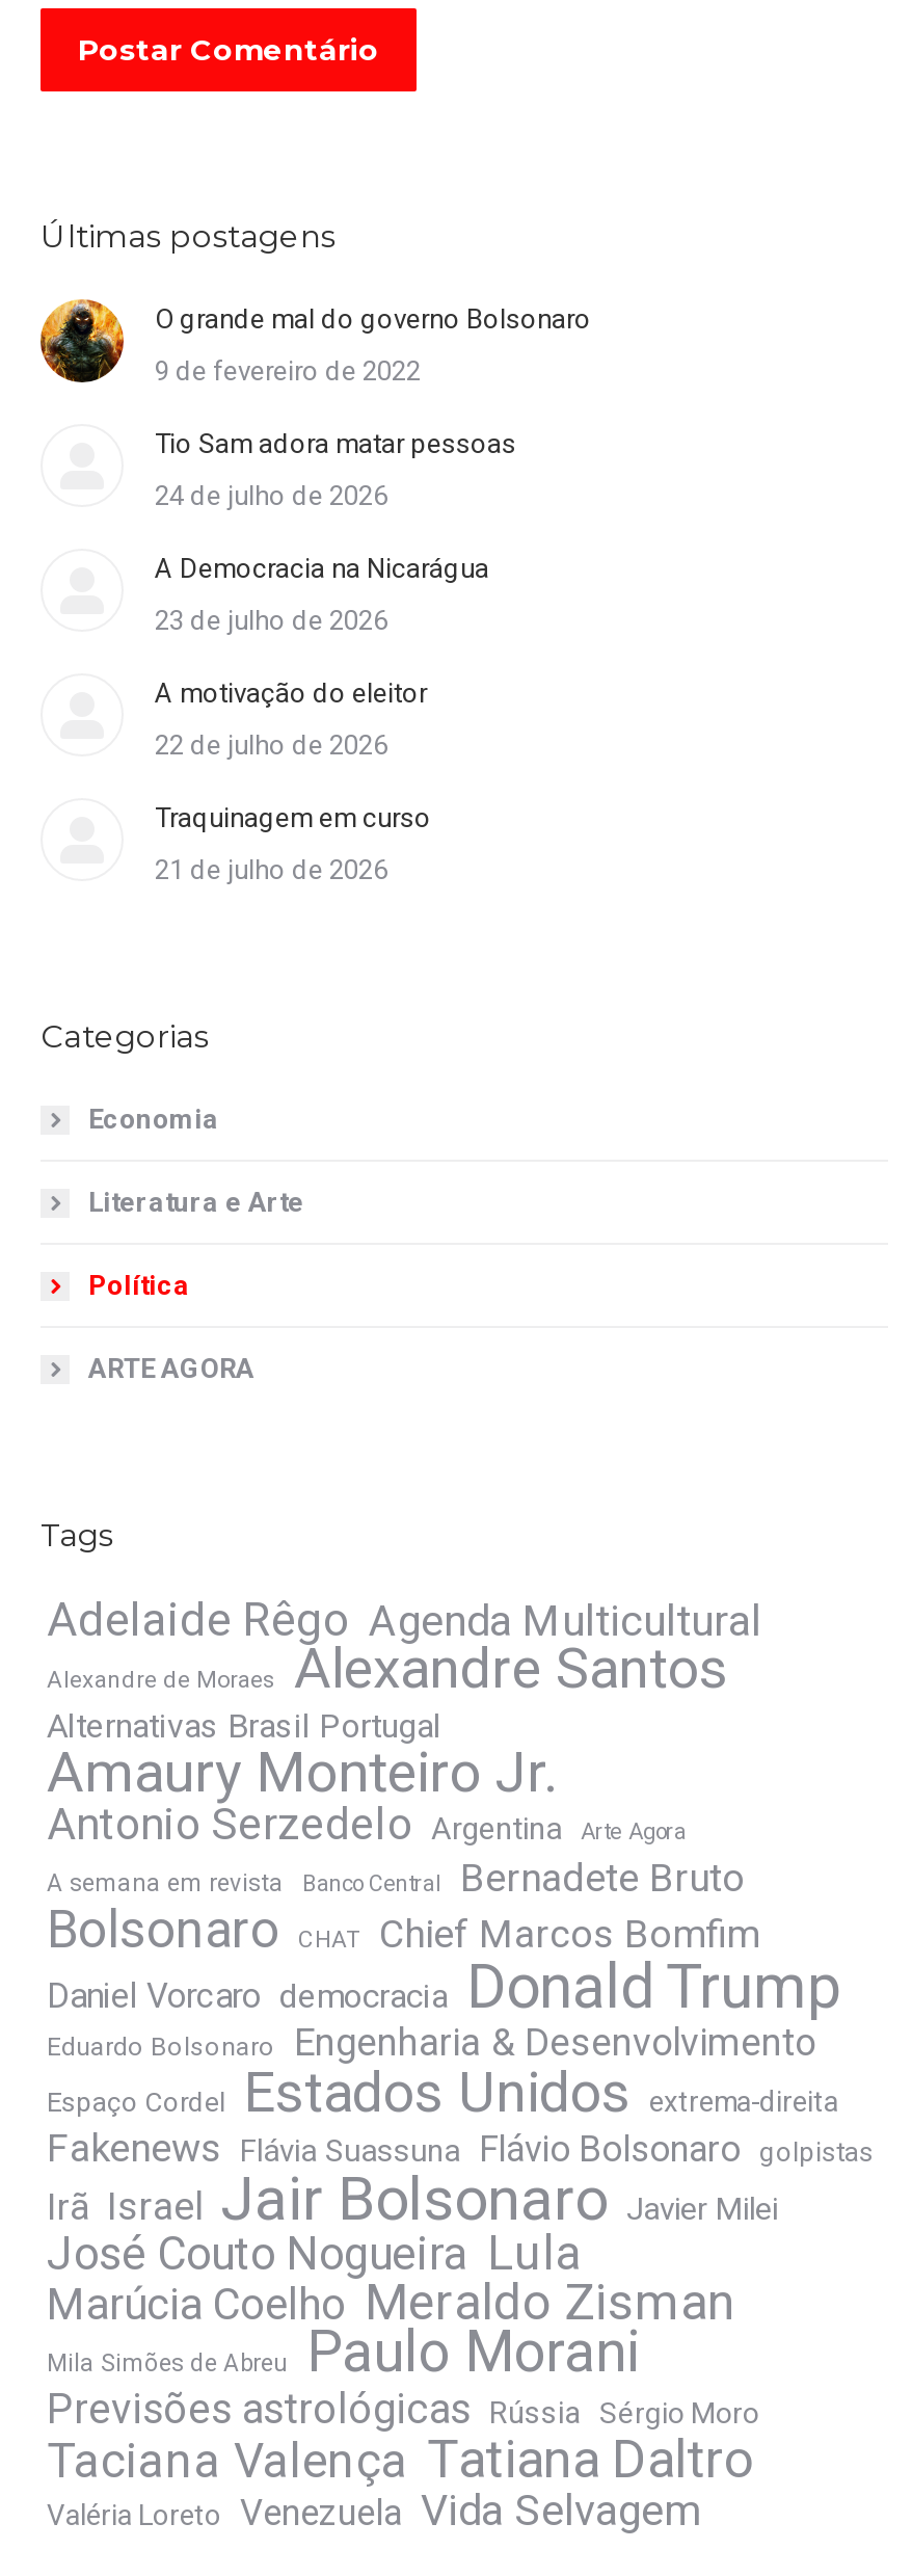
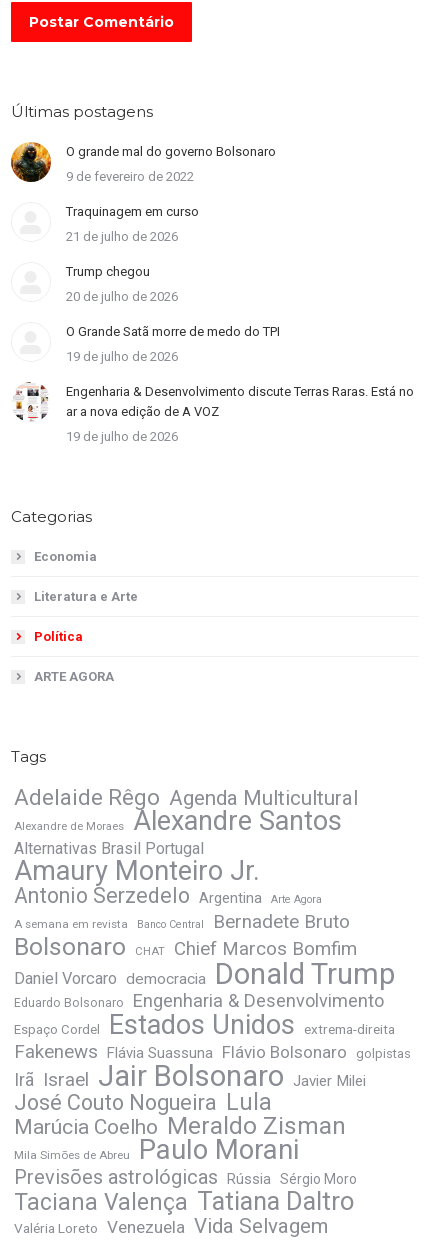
[155,428,516,761] Tio Sam adora matar pessoas | 24 de julho de 2026 | A Democracia na Nicarágua | 23 de julho de 2026 | A motivação do eleitor | 22 de julho de 2026 -> none
moved [155,802,431,885] -> [66,204,199,244]: Traquinagem em curso | 21 de julho de 2026
none -> [15,264,414,444] [image] | Trump chegou | 20 de julho de 2026 | O Grande Satã morre de medo do TPI | 19 de julho de 2026 | Engenharia & Desenvolvimento discute Terras Raras. Está no | ar a nova edição de A VOZ | 19 de julho de 2026

